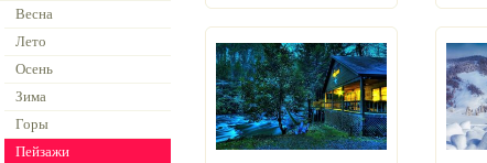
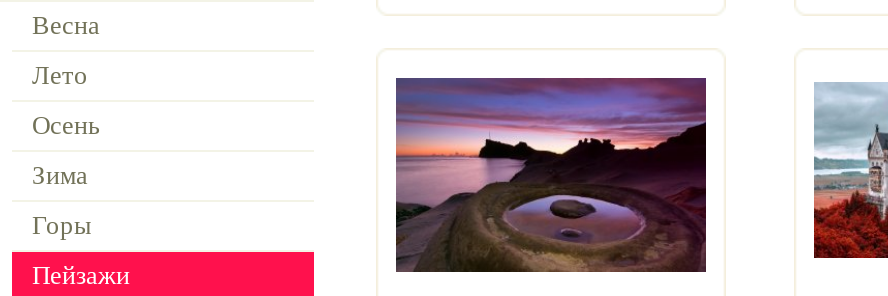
[215,42,388,151] [image] -> [394,76,708,274] [image]
[446,42,484,151] [image] -> [812,78,882,272] [image]

